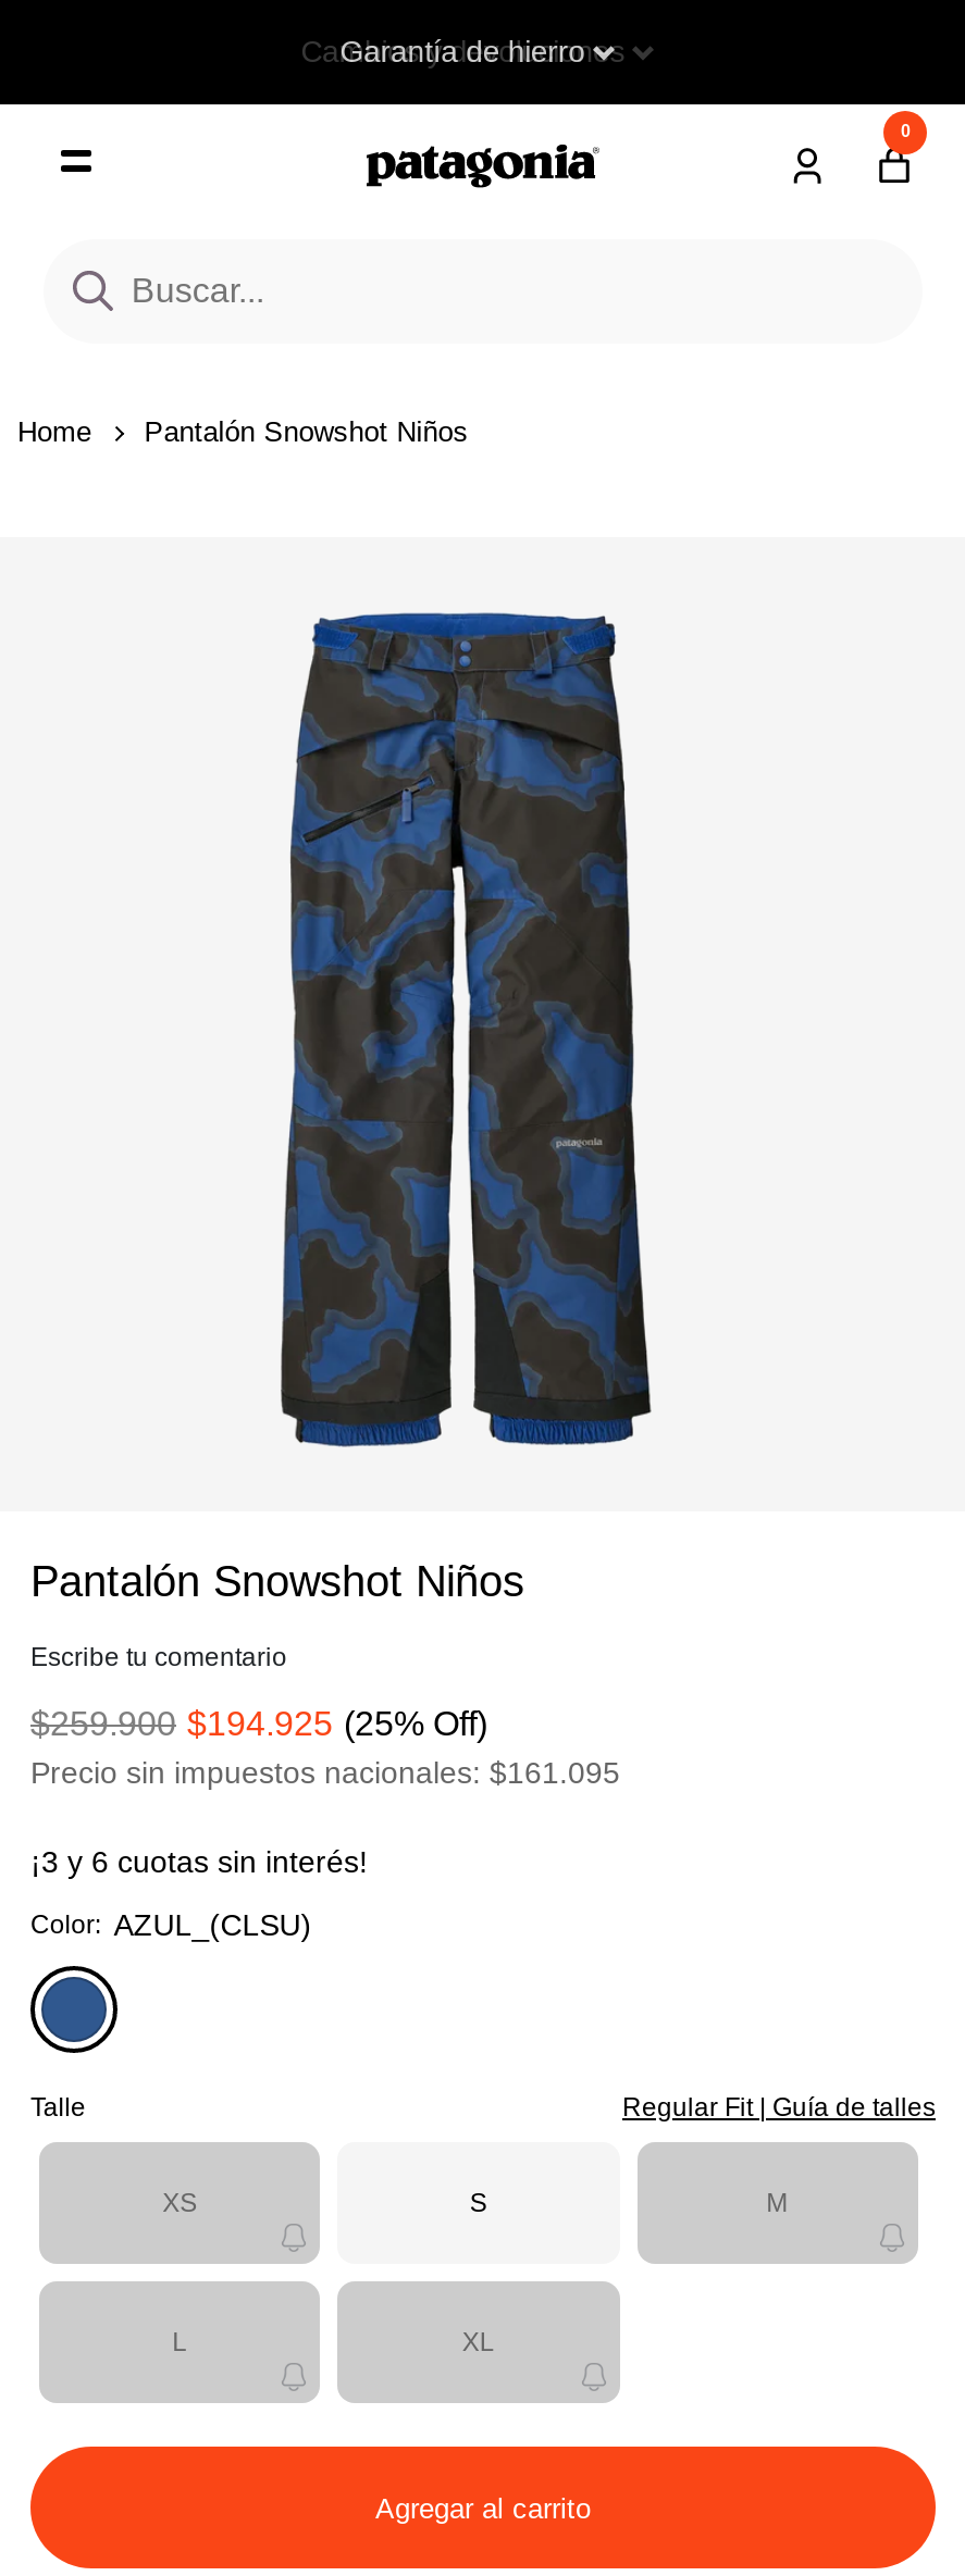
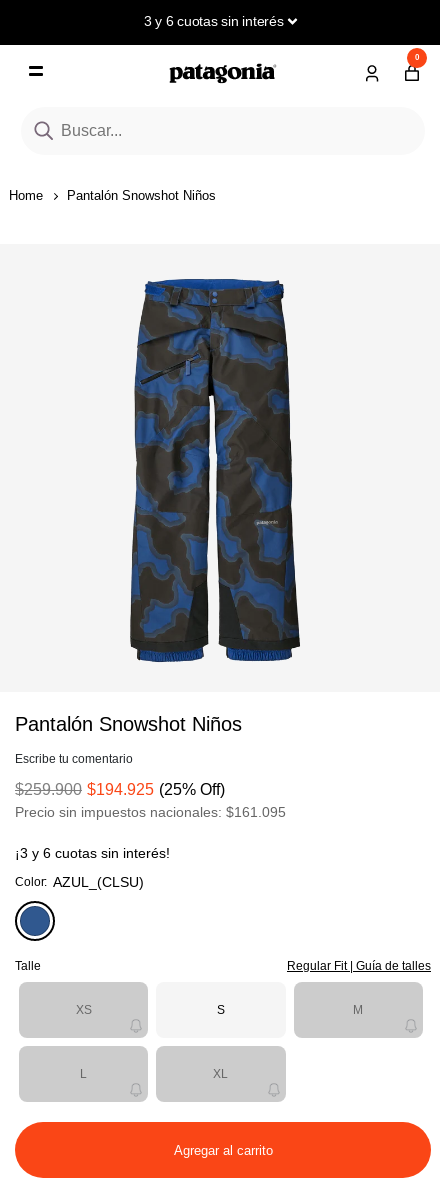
[340,34,593,69] Garantía de hierro -> [143,12,287,28] 3 y 6 cuotas sin interés

